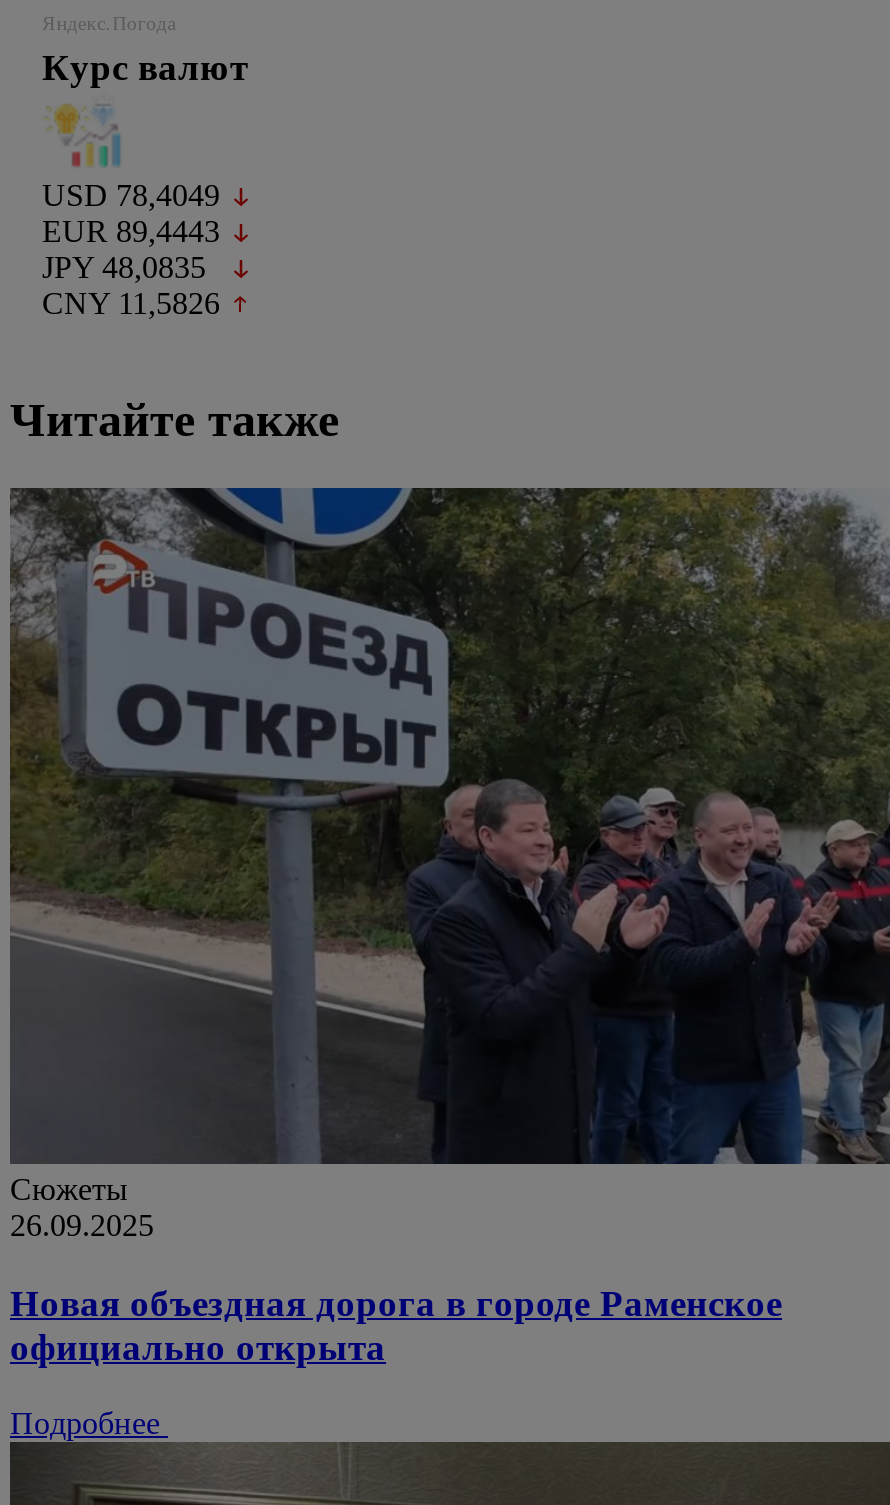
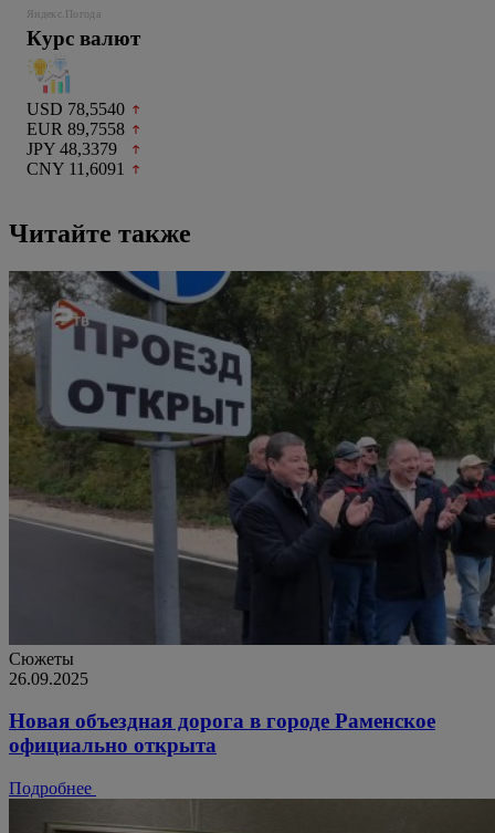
[42,179,220,213] USD 78,4049 -> [27,99,125,118] USD 78,5540
[42,215,220,249] EUR 89,4443 -> [27,119,125,138] EUR 89,7558
[42,251,206,285] JPY 48,0835 -> [27,139,117,158] JPY 48,3379
[42,287,220,321] CNY 11,5826 -> [27,159,125,178] CNY 11,6091

